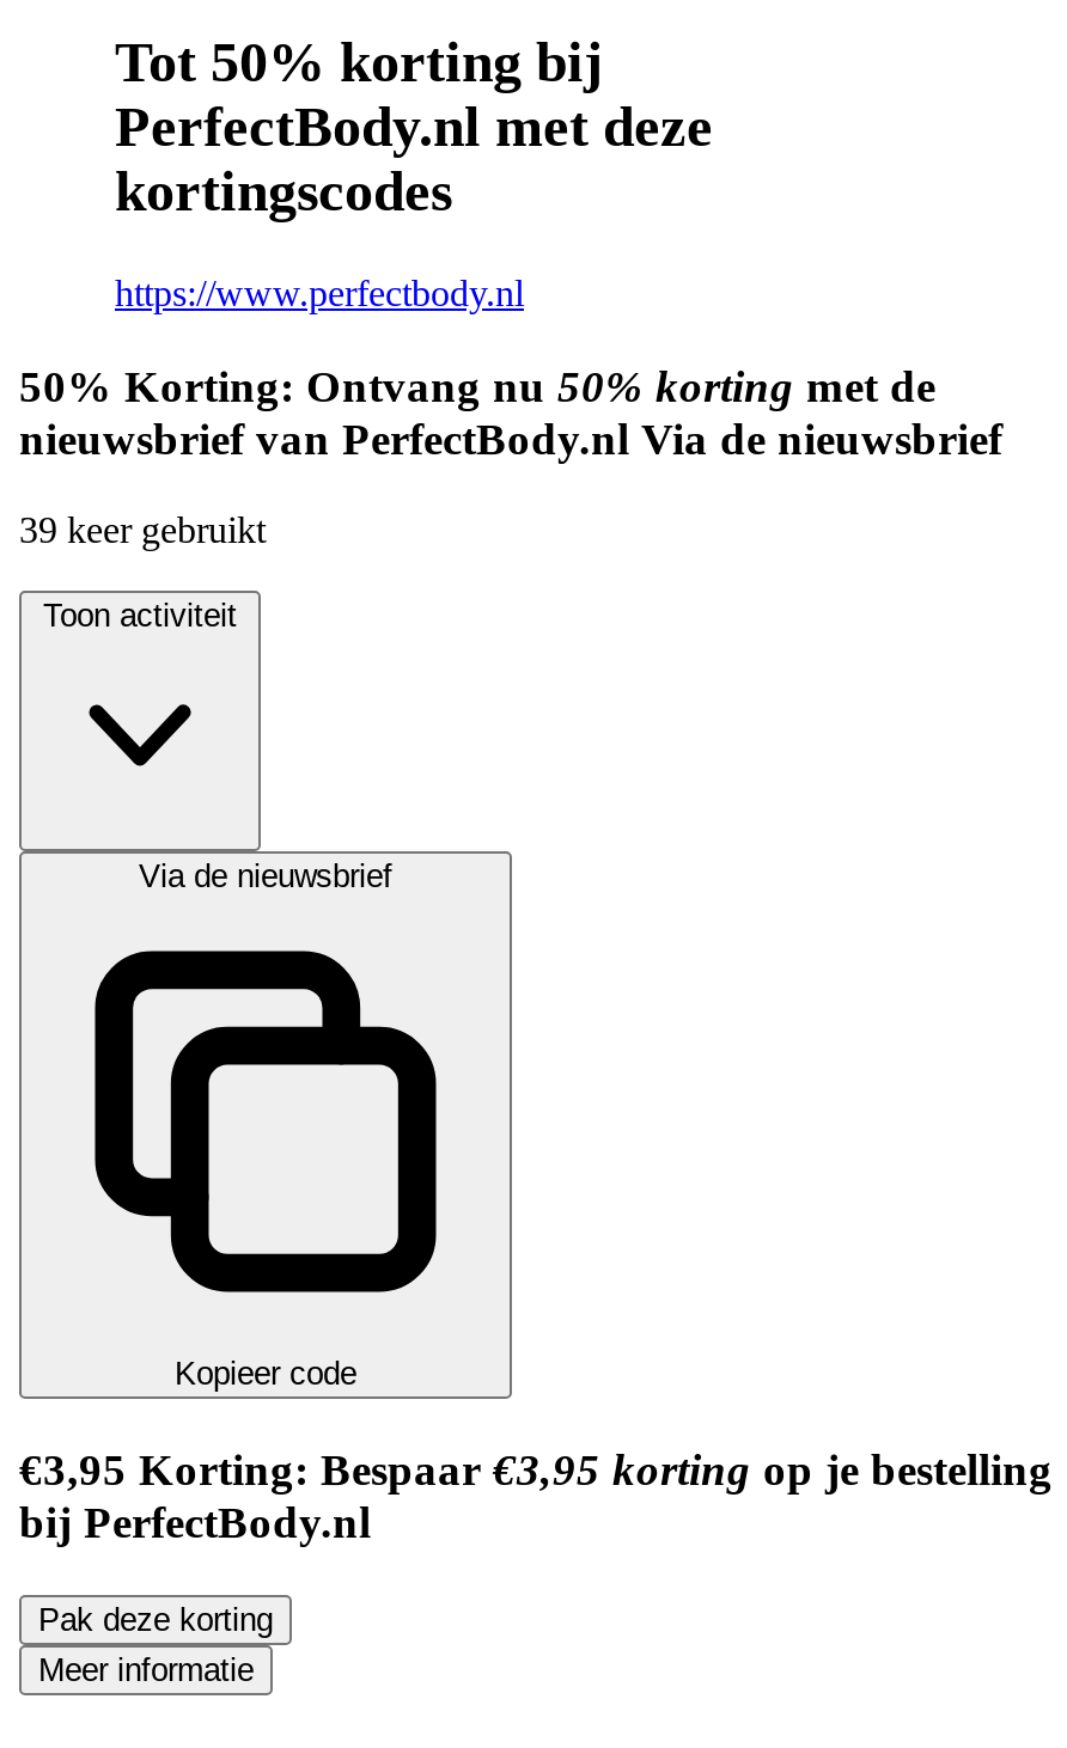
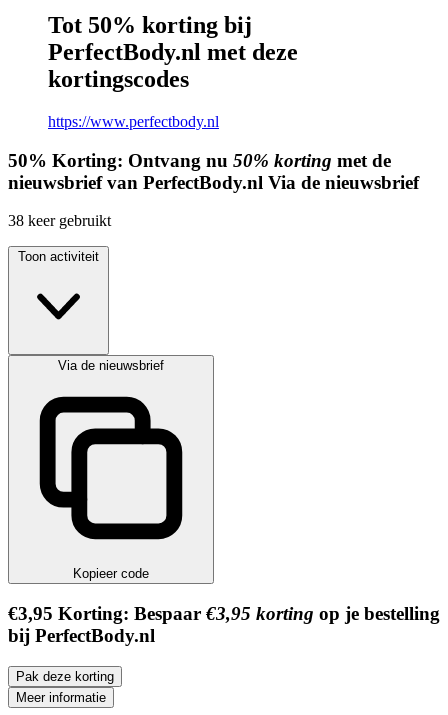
[19,510,266,550] 39 keer gebruikt -> [8,212,111,229] 38 keer gebruikt

